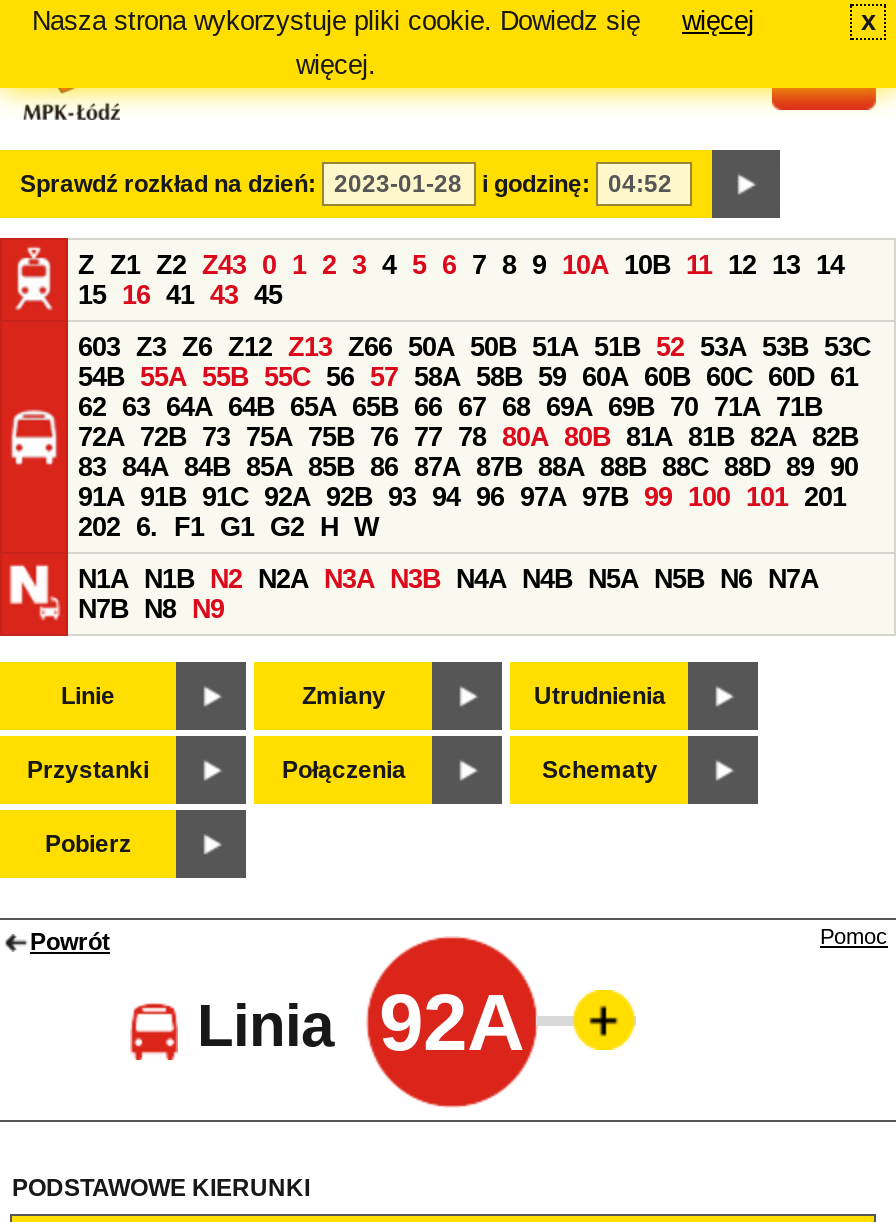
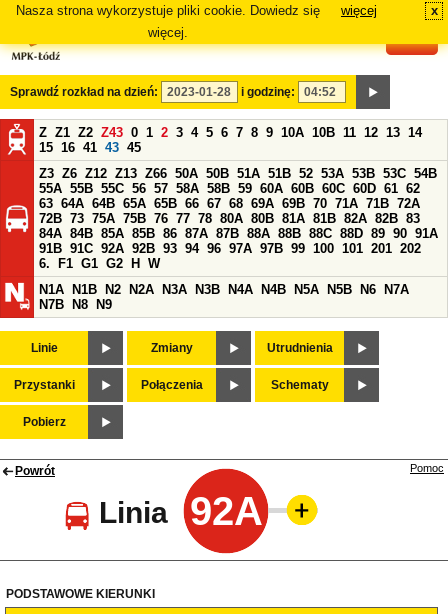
[78,332,870,542] 603 Z3 Z6 Z12 Z13 Z66 50A 50B 51A 51B 52 53A 53B 53C | 54B 55A 55B 55C 56 57 58A 58B 59 60A 60B 60C 60D 61 | 62 63 64A 64B 65A 65B 66 67 68 69A 69B 70 71A 71B | 72A 72B 73 75A 75B 76 77 78 80A 80B 81A 81B 82A 82B | 83 84A 84B 85A 85B 86 87A 87B 88A 88B 88C 88D 89 90 | 91A 91B 91C 92A 92B 93 94 96 97A 97B 99 100 101 201 | 202 6. F1 G1 G2 H W -> [39,166,438,271] Z3 Z6 Z12 Z13 Z66 50A 50B 51A 51B 52 53A 53B 53C 54B | 55A 55B 55C 56 57 58A 58B 59 60A 60B 60C 60D 61 62 | 63 64A 64B 65A 65B 66 67 68 69A 69B 70 71A 71B 72A | 72B 73 75A 75B 76 77 78 80A 80B 81A 81B 82A 82B 83 | 84A 84B 85A 85B 86 87A 87B 88A 88B 88C 88D 89 90 91A | 91B 91C 92A 92B 93 94 96 97A 97B 99 100 101 201 202 | 6. F1 G1 G2 H W

